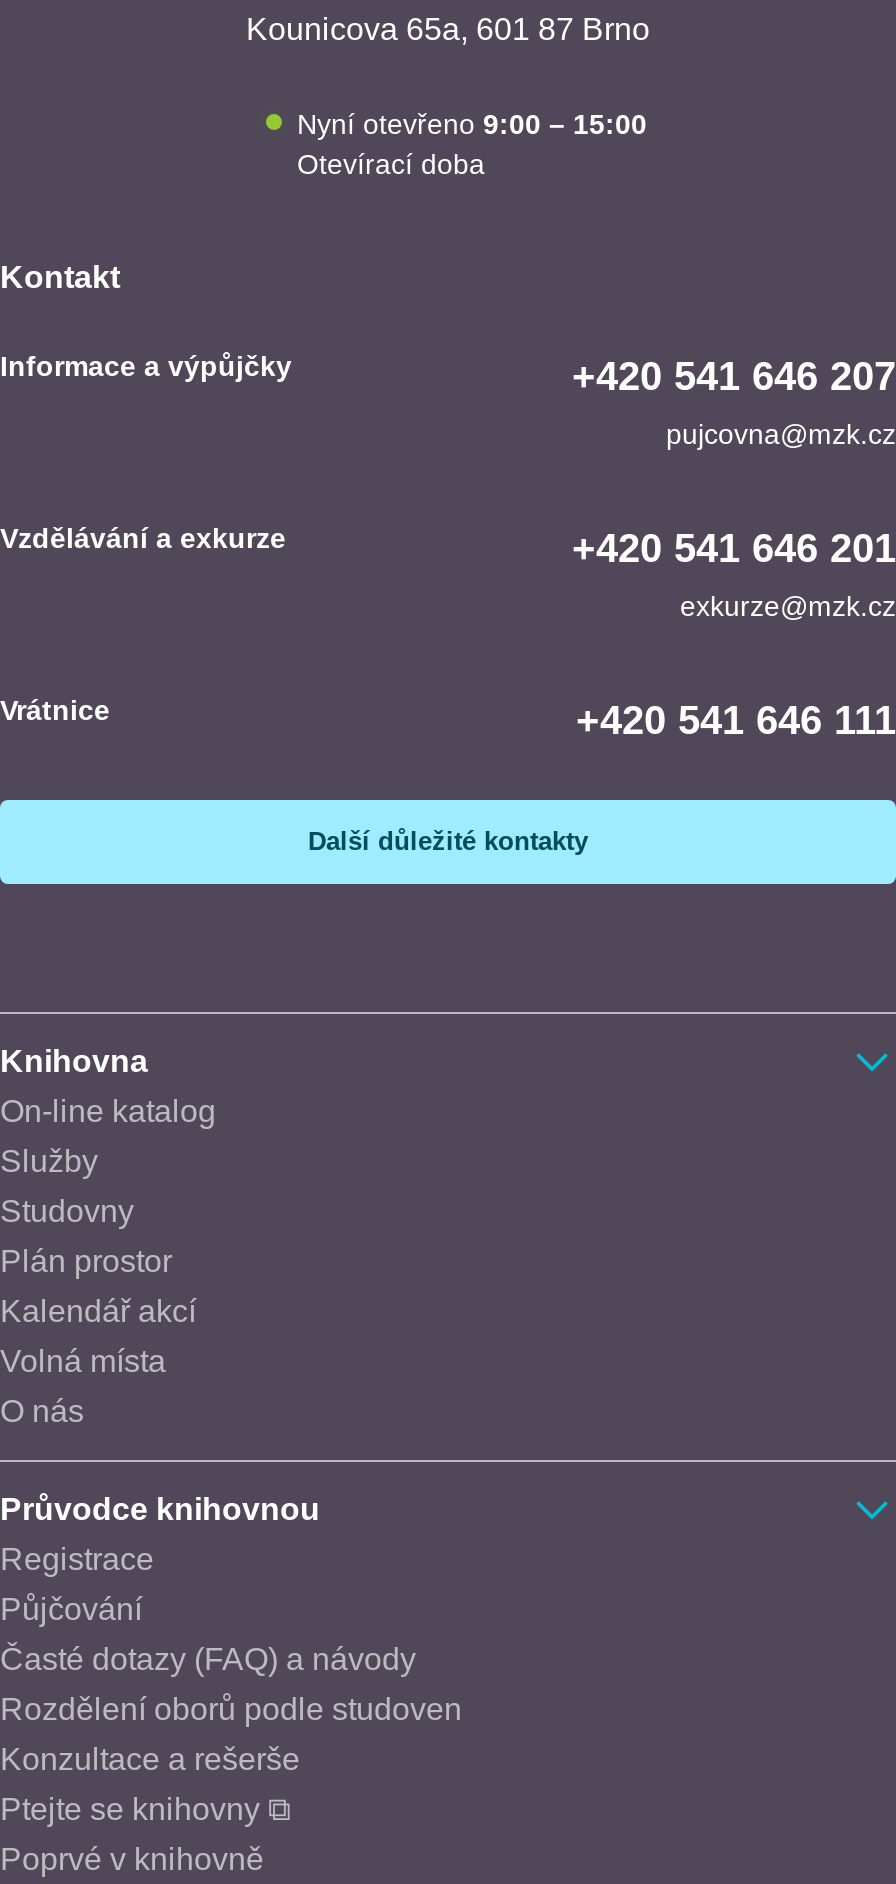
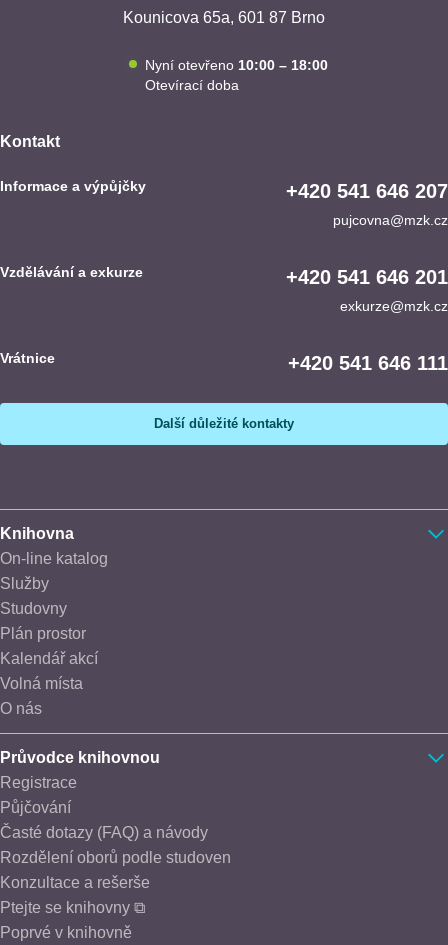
[297,108,647,140] Nyní otevřeno 9:00 – 15:00 -> [144,57,327,73] Nyní otevřeno 10:00 – 18:00

